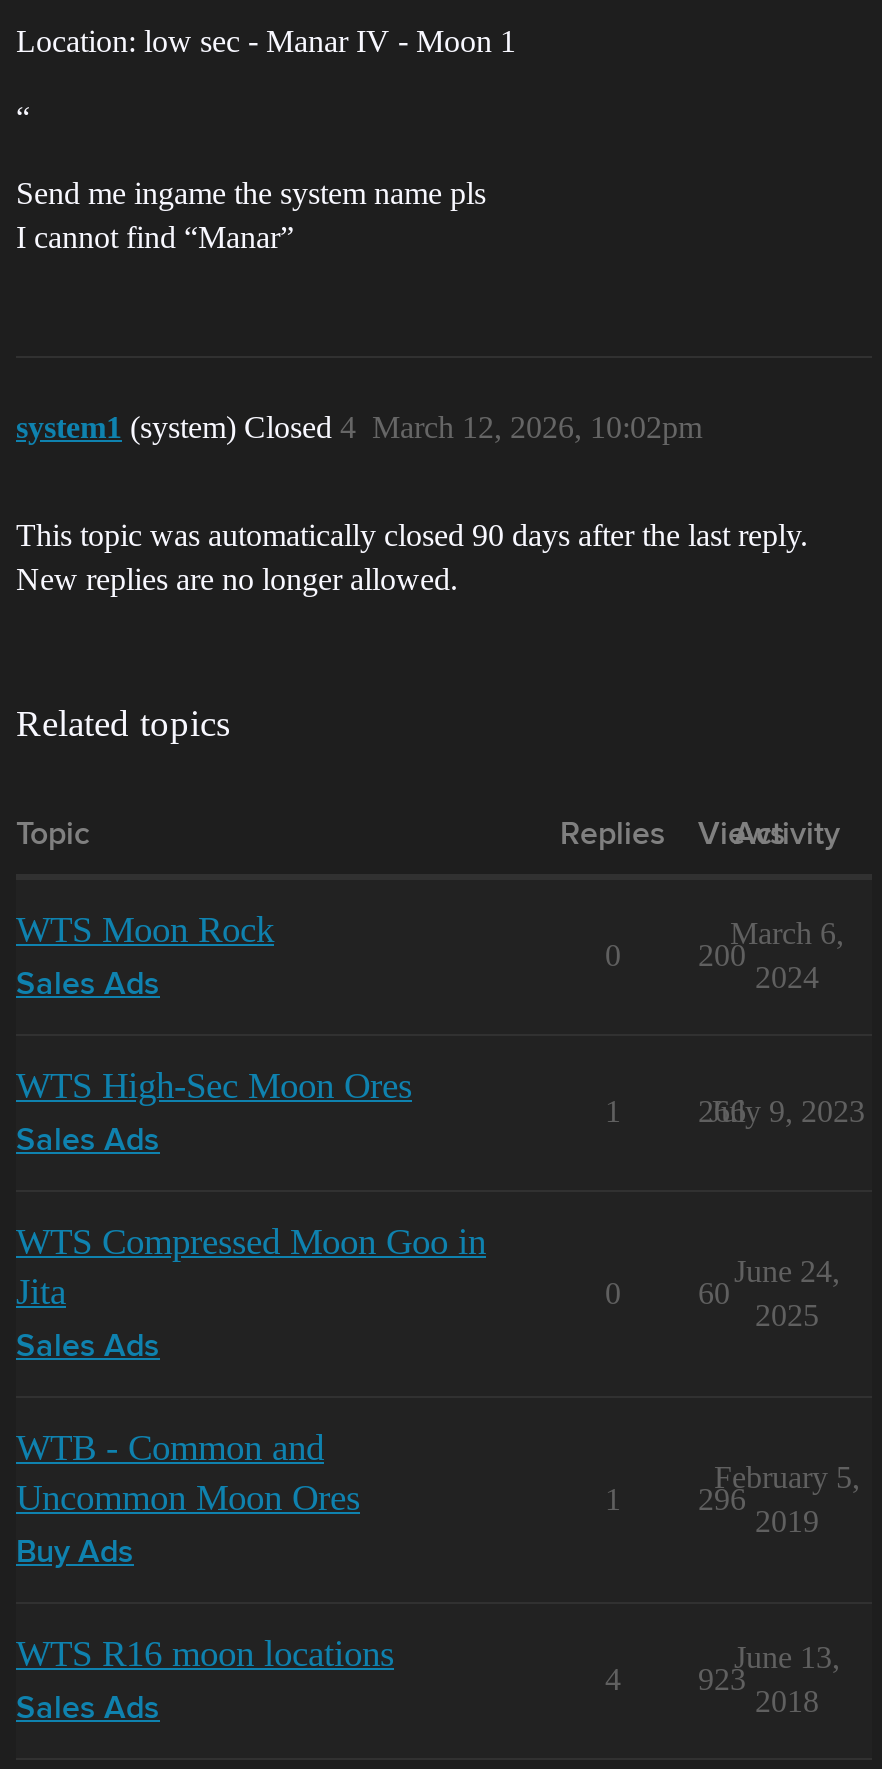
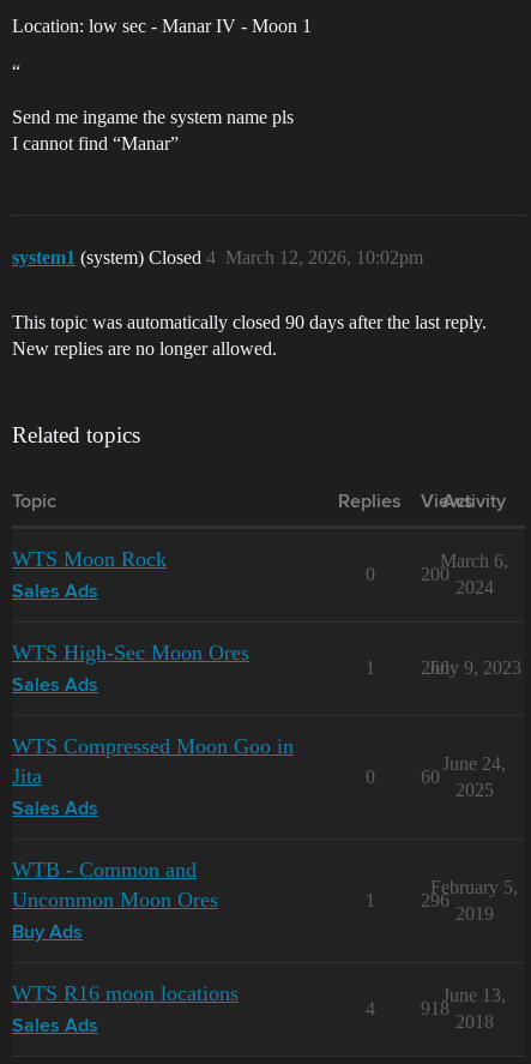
[698,1662,746,1696] 923 -> [421,998,449,1018] 918

